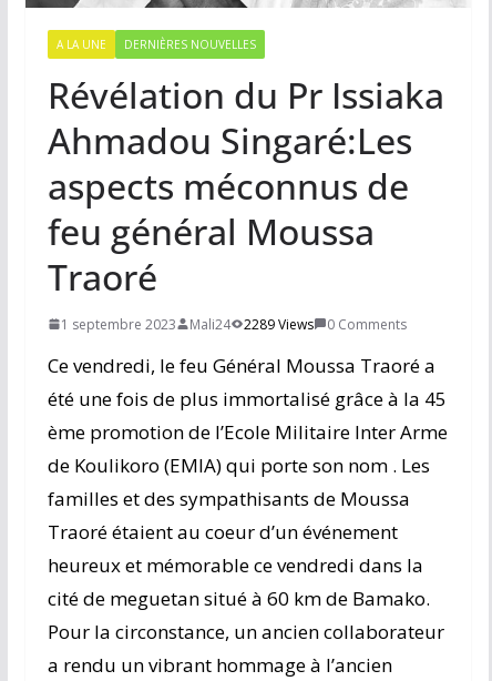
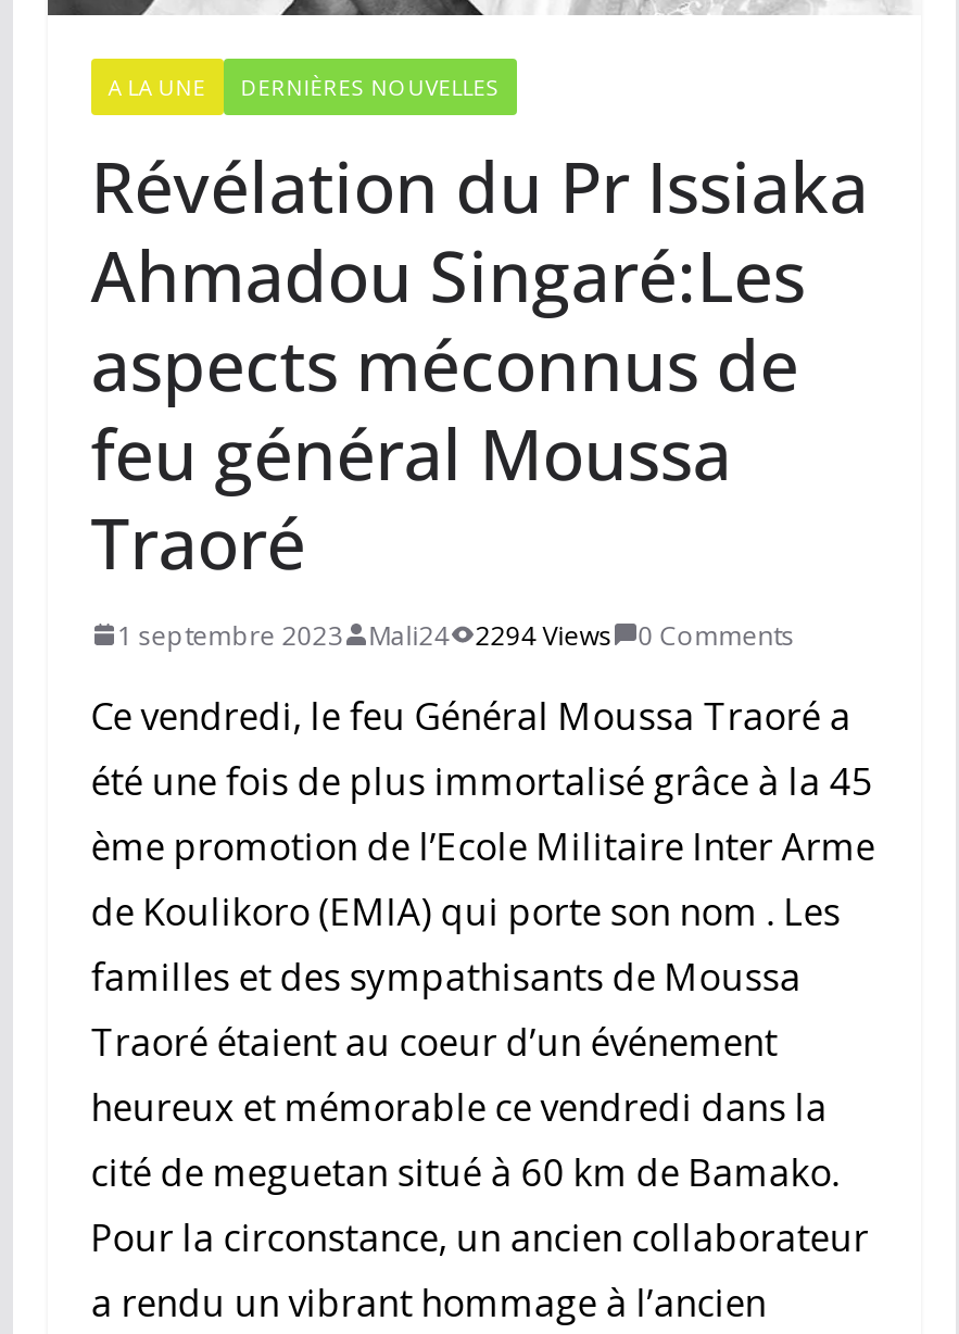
[61,315,406,334] 1 septembre 2023 Mali24 2289 Views 0 Comments -> [117,617,794,654] 1 septembre 2023 Mali24 2294 Views 0 Comments

